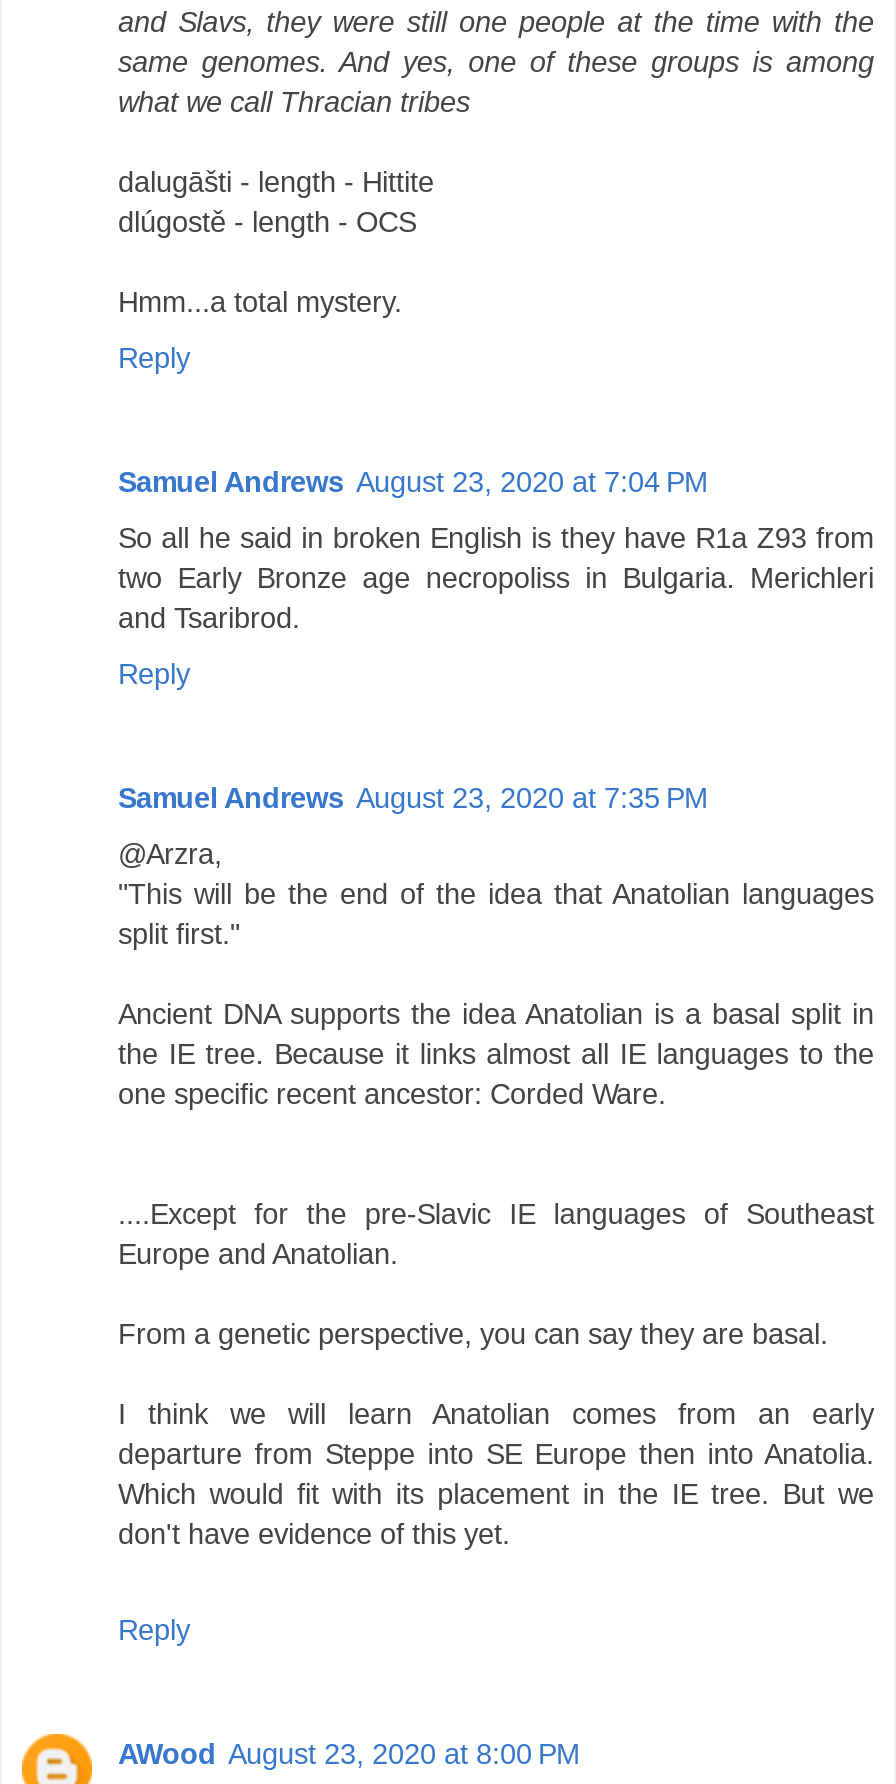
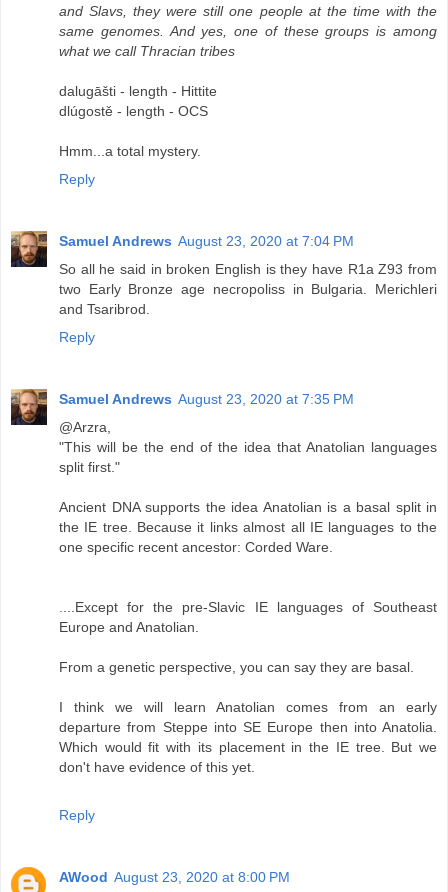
none -> [10,230,48,268] [image]
none -> [10,388,48,426] [image]

